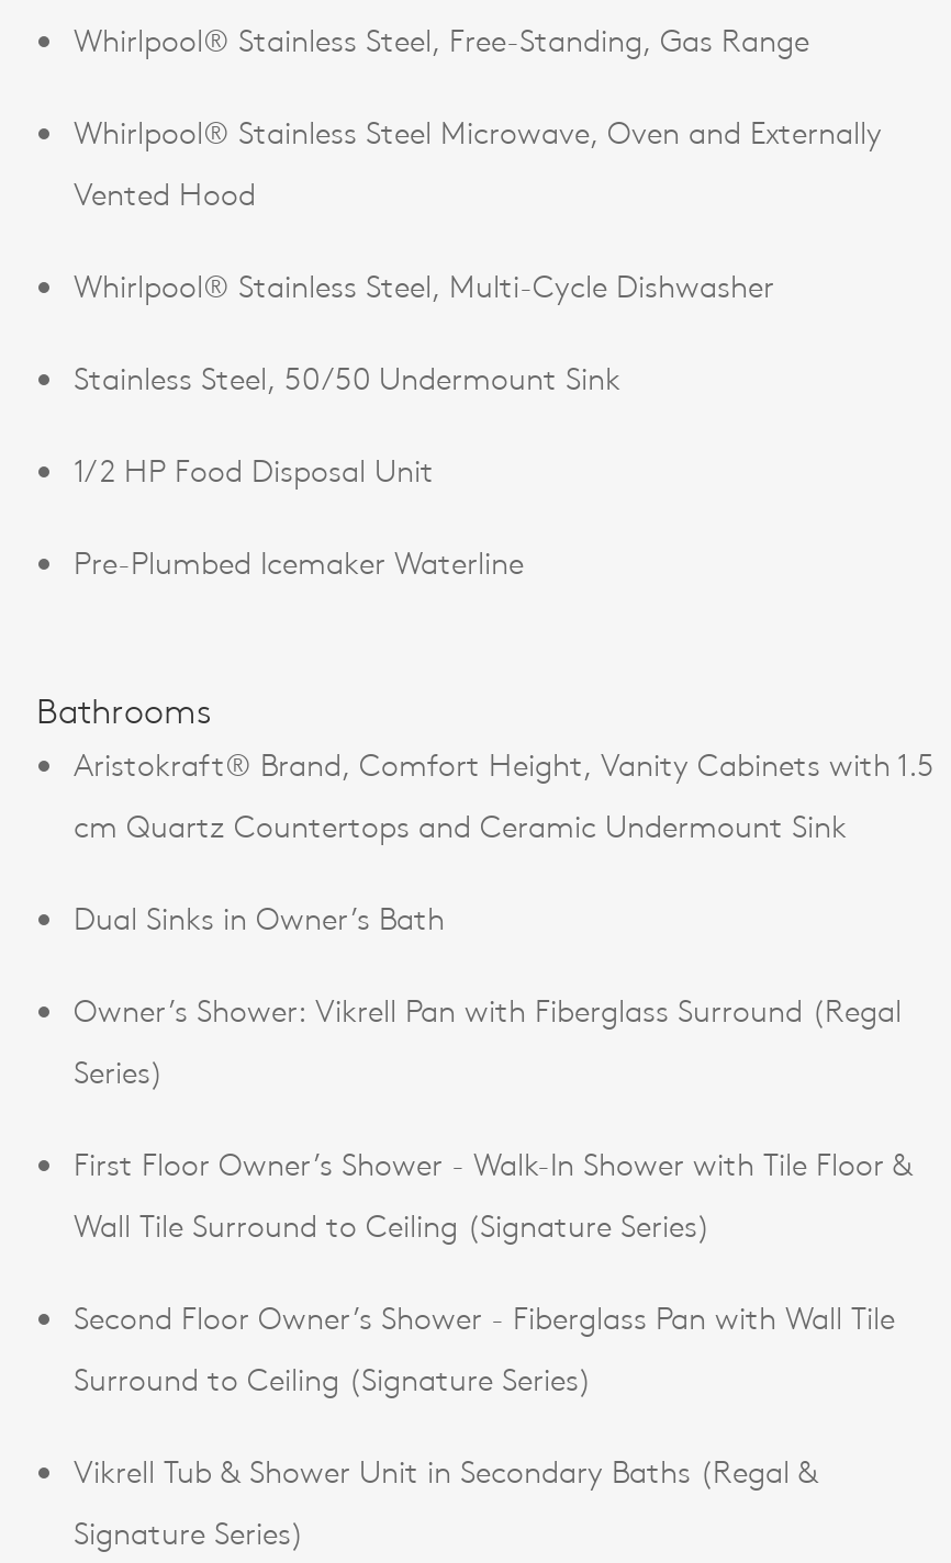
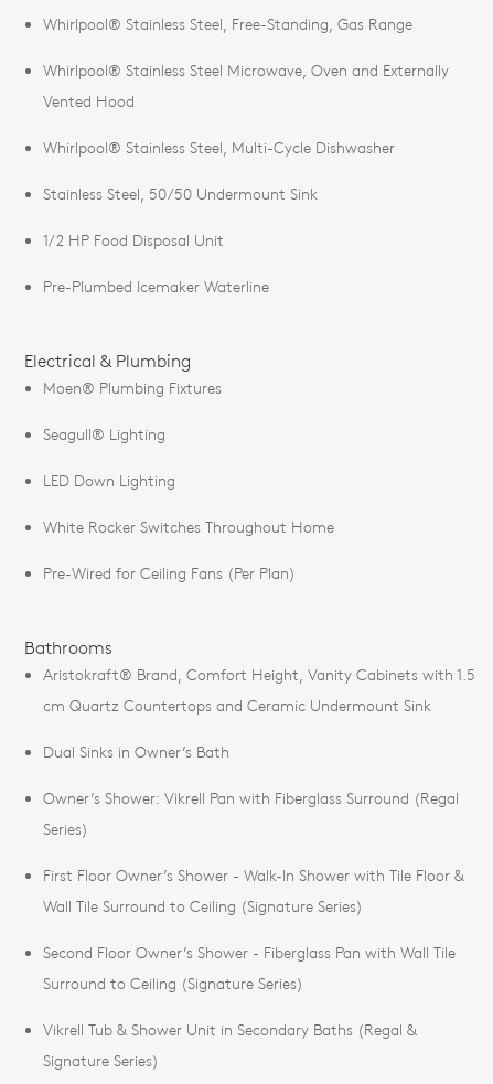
none -> [24,349,334,583] Electrical & Plumbing | Moen® Plumbing Fixtures | Seagull® Lighting | LED Down Lighting | White Rocker Switches Throughout Home | Pre-Wired for Ceiling Fans (Per Plan)

